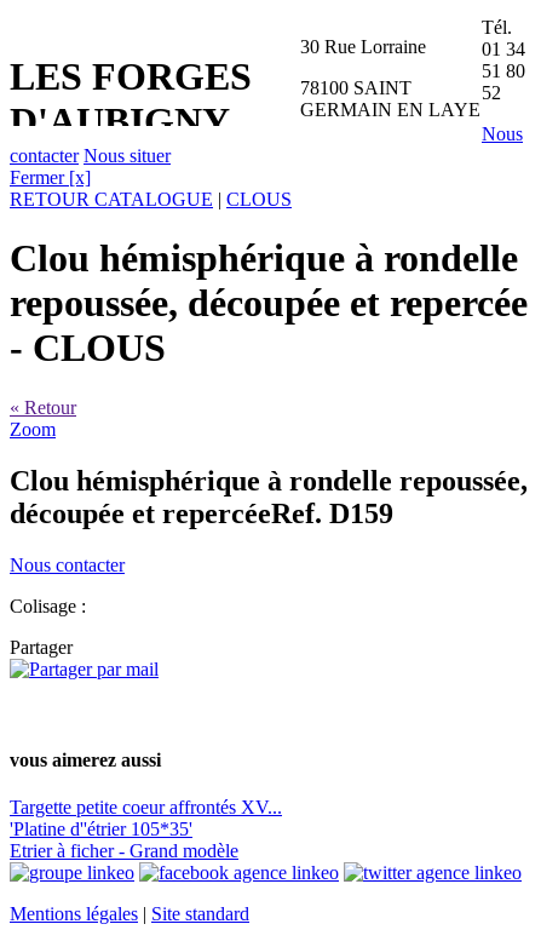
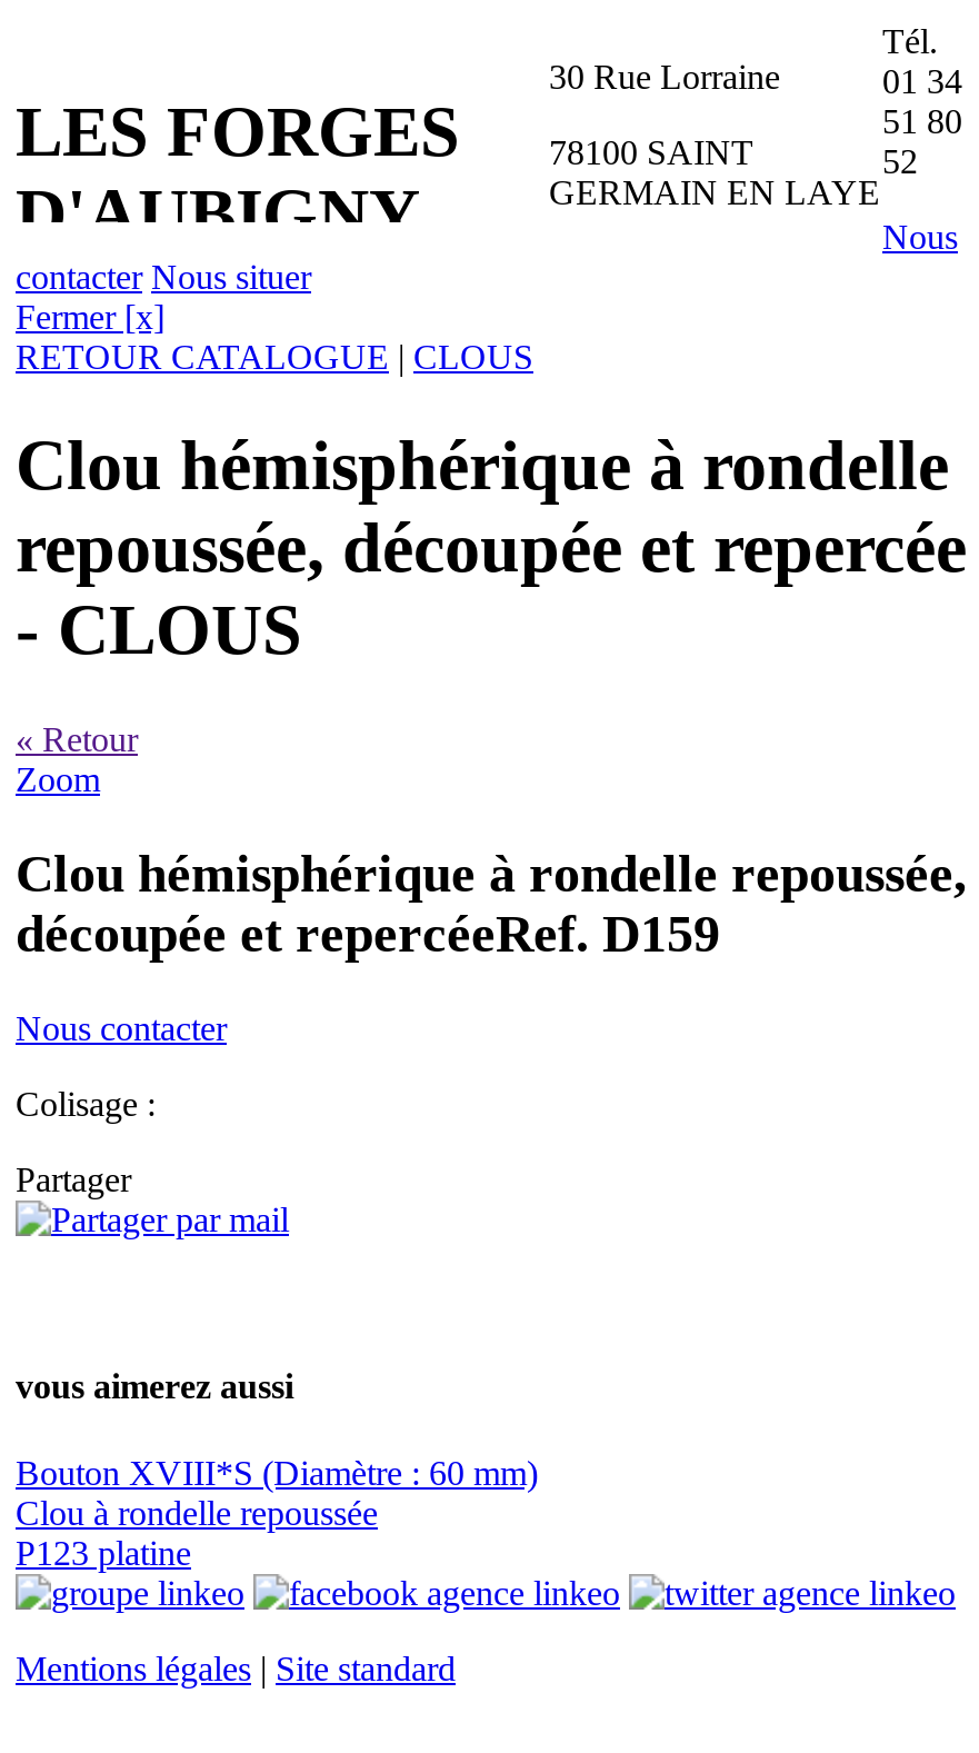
[10,797,282,861] Targette petite coeur affrontés XV... | 'Platine d''étrier 105*35' | Etrier à ficher - Grand modèle -> [16,1454,538,1572] Bouton XVIII*S (Diamètre : 60 mm) | Clou à rondelle repoussée | P123 platine

